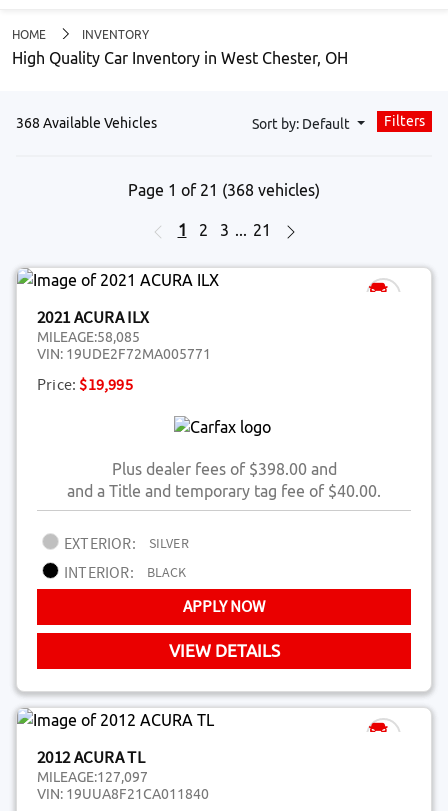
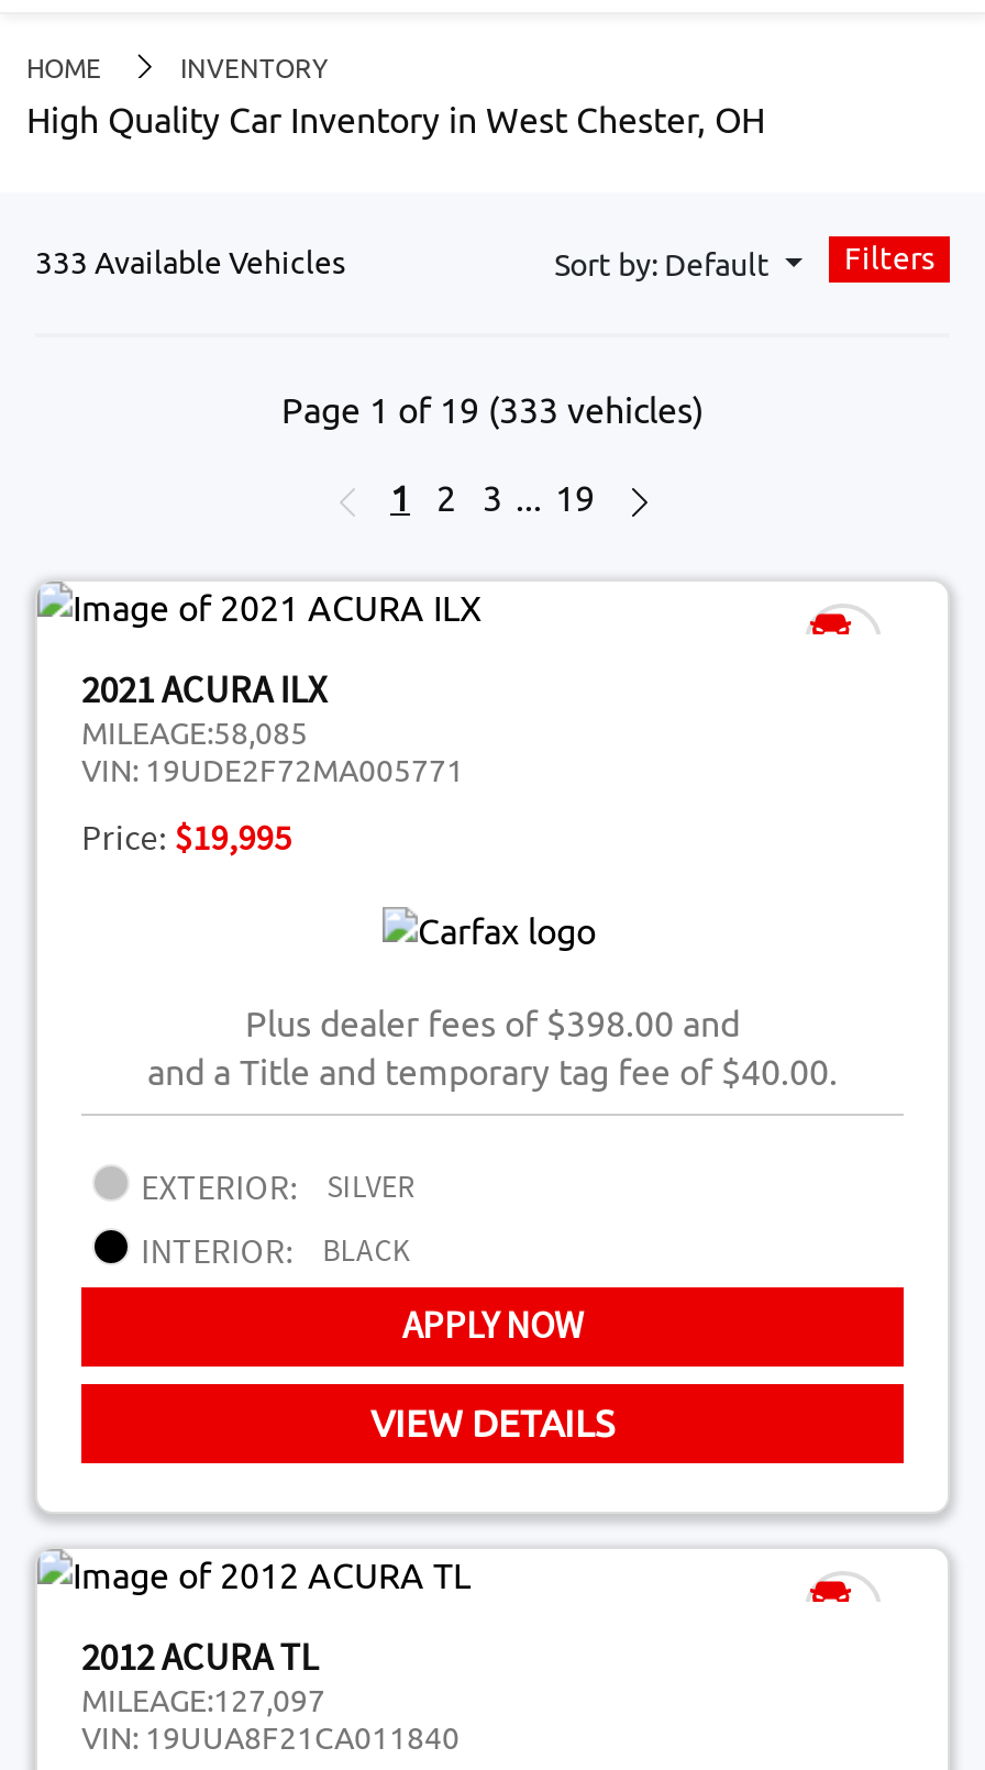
[16,115,157,131] 368 Available Vehicles -> [35,245,345,280] 333 Available Vehicles
[128,181,320,199] Page 1 of 21 (368 vehicles) -> [281,390,704,430] Page 1 of 19 (333 vehicles)
[177,221,270,239] 1 2 3 ... 21 -> [390,478,595,518] 1 2 3 ... 19

